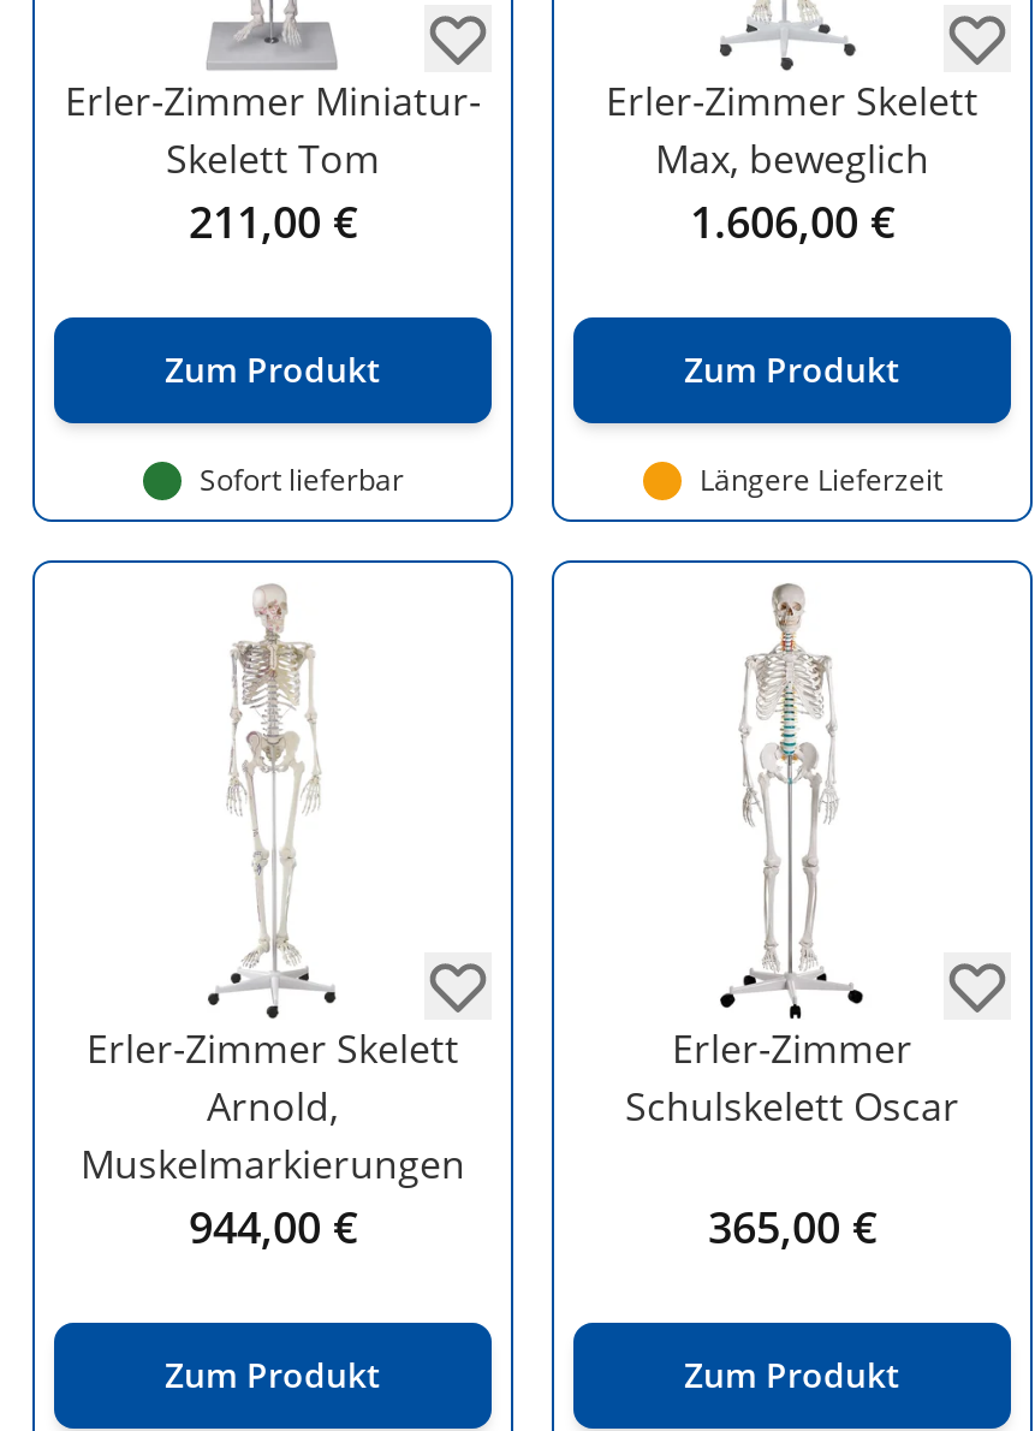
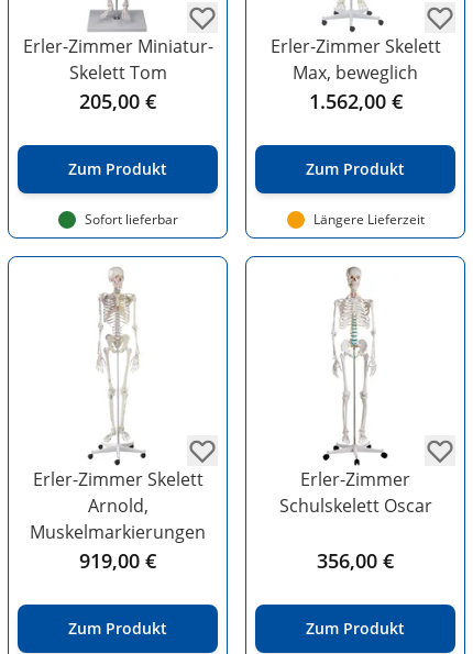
[189,192,357,250] 211,00 € -> [79,88,156,114] 205,00 €
[690,192,894,250] 1.606,00 € -> [309,88,402,114] 1.562,00 €
[189,1197,357,1255] 944,00 € -> [79,547,156,574] 919,00 €
[708,1197,876,1255] 365,00 € -> [317,547,394,574] 356,00 €

